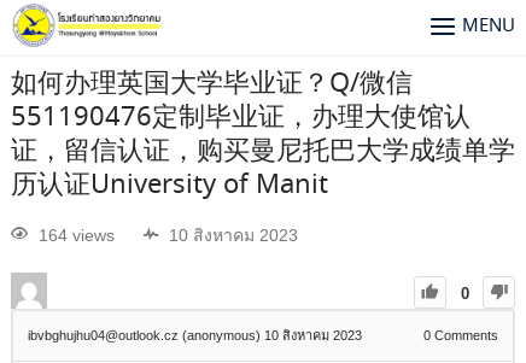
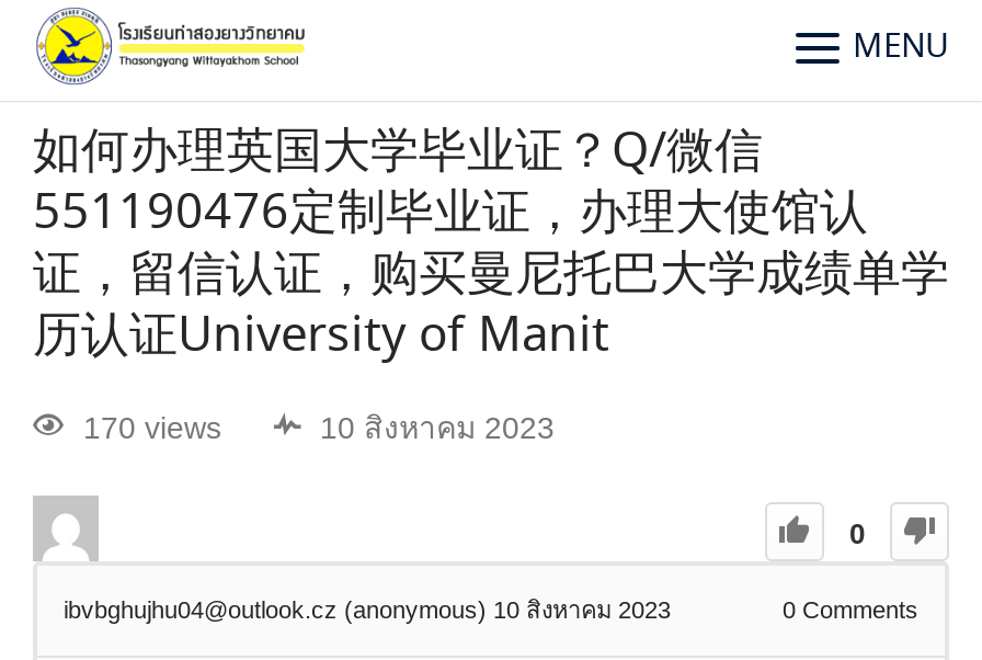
[39,226,115,245] 164 views -> [83,411,221,446] 170 views

